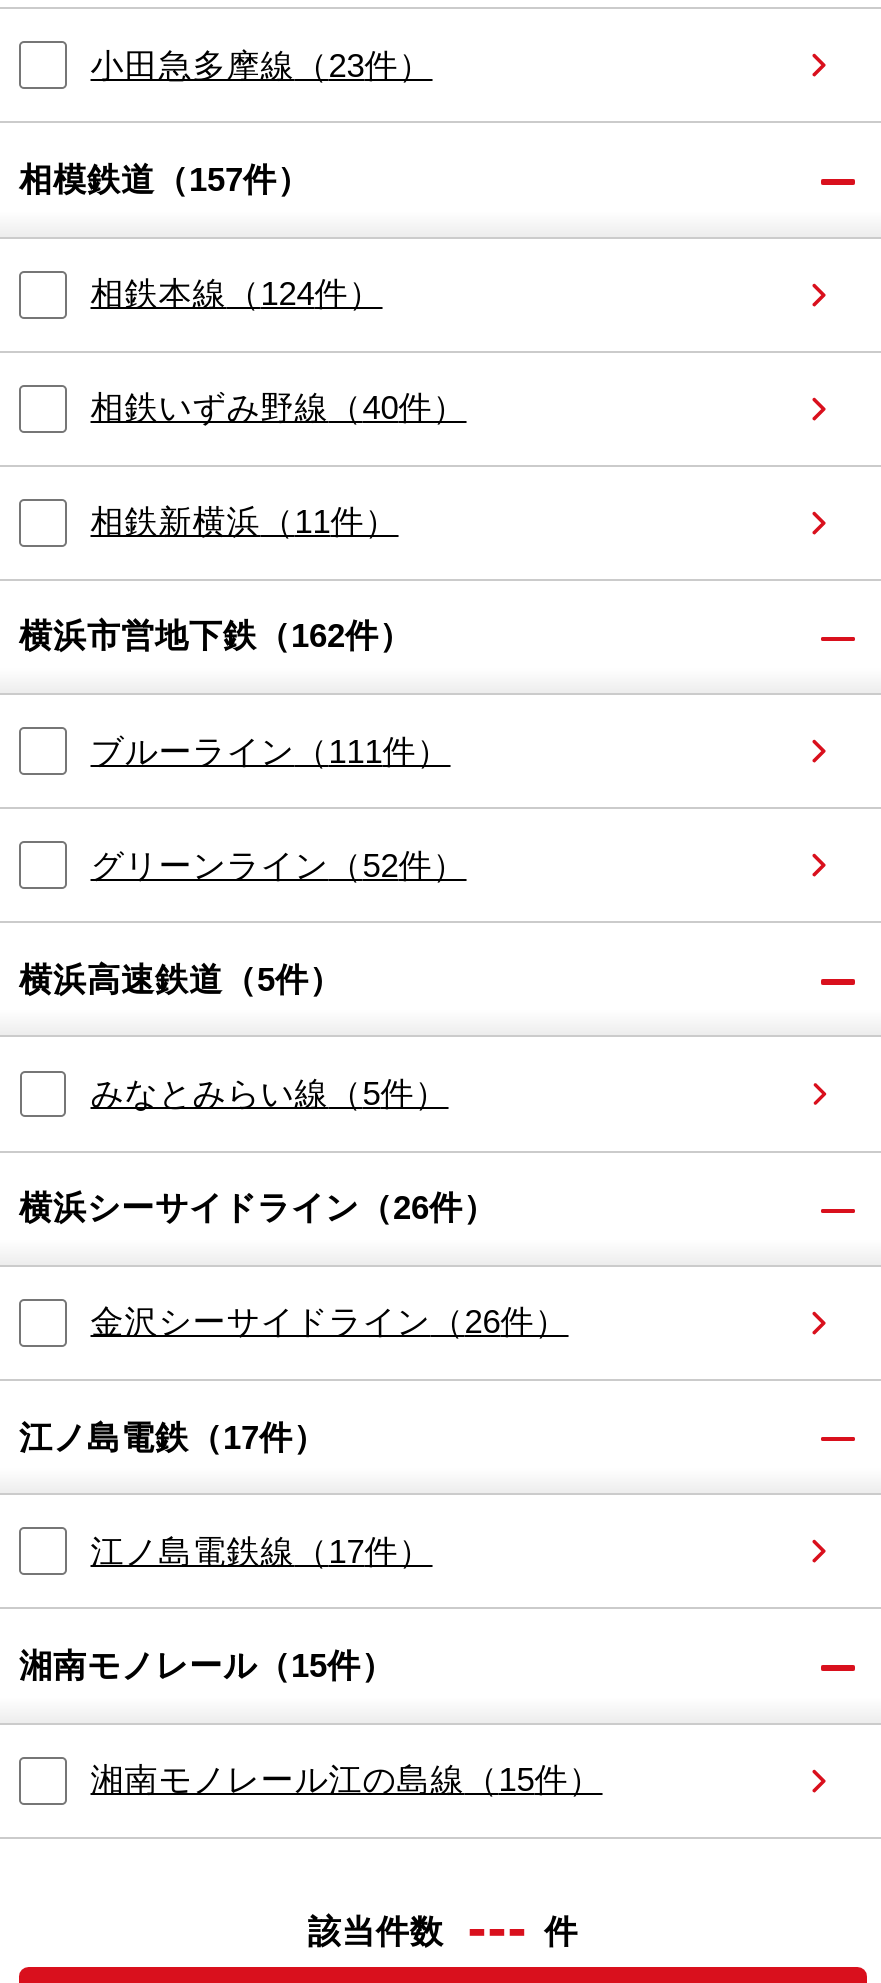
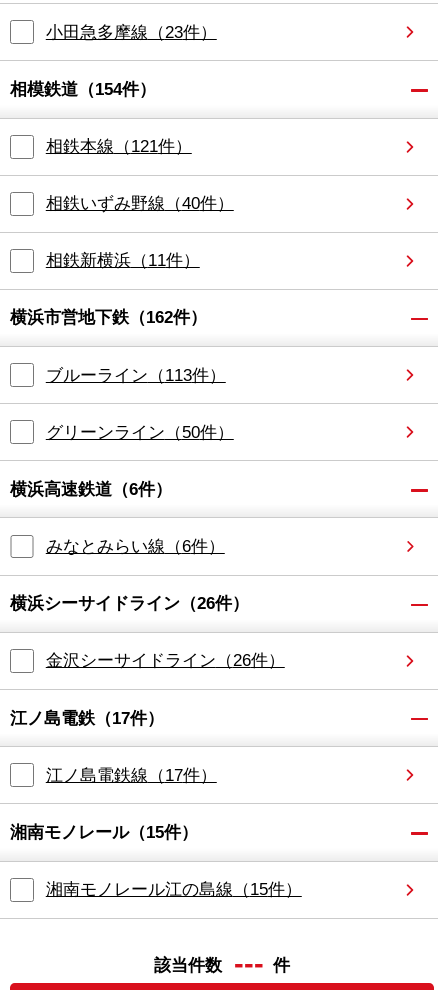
[19,161,311,199] 相模鉄道（157件） -> [10,80,156,99] 相模鉄道（154件）
[91,275,383,313] 相鉄本線（124件） -> [46,137,192,156] 相鉄本線（121件）
[91,732,451,770] ブルーライン（111件） -> [46,366,226,385] ブルーライン（113件）
[91,846,467,884] グリーンライン（52件） -> [46,423,234,442] グリーンライン（50件）
[19,961,343,999] 横浜高速鉄道（5件） -> [10,480,172,499] 横浜高速鉄道（6件）
[91,1075,449,1113] みなとみらい線（5件） -> [46,537,225,556] みなとみらい線（6件）

